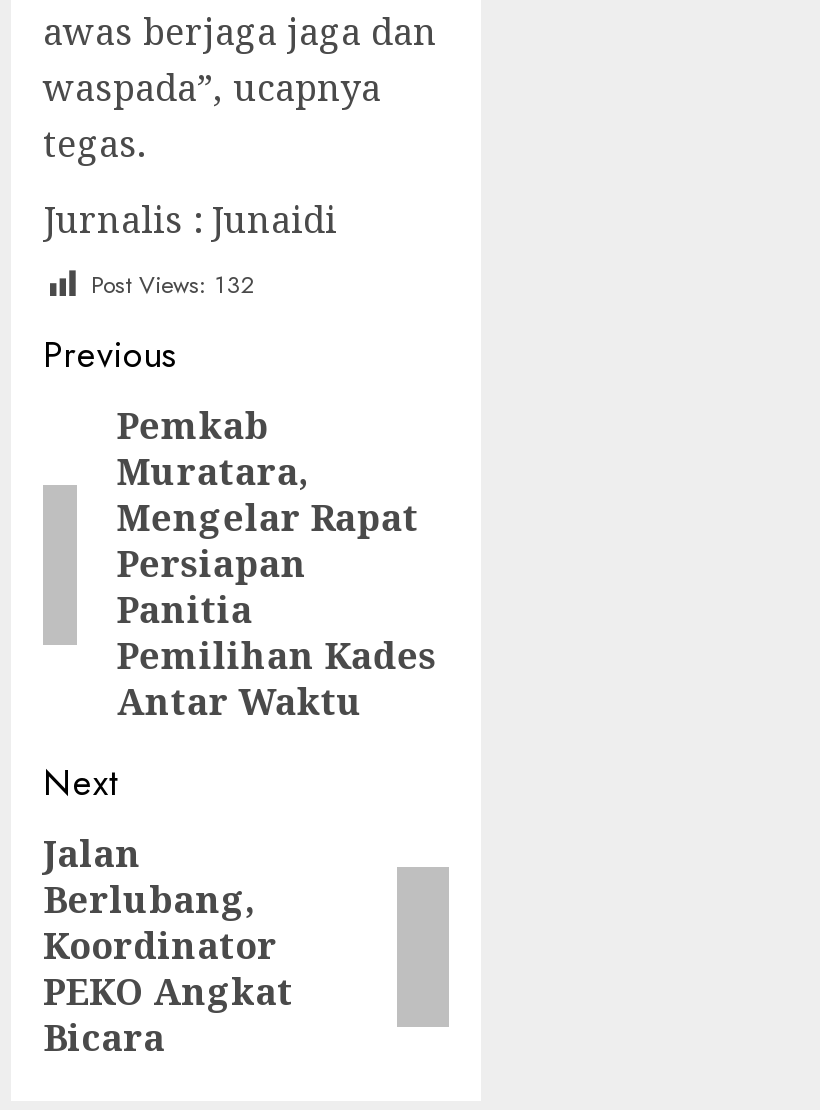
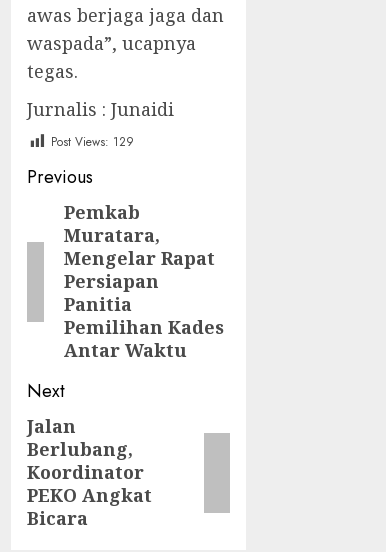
[91,266,255,302] Post Views: 132 -> [51,133,134,151] Post Views: 129

